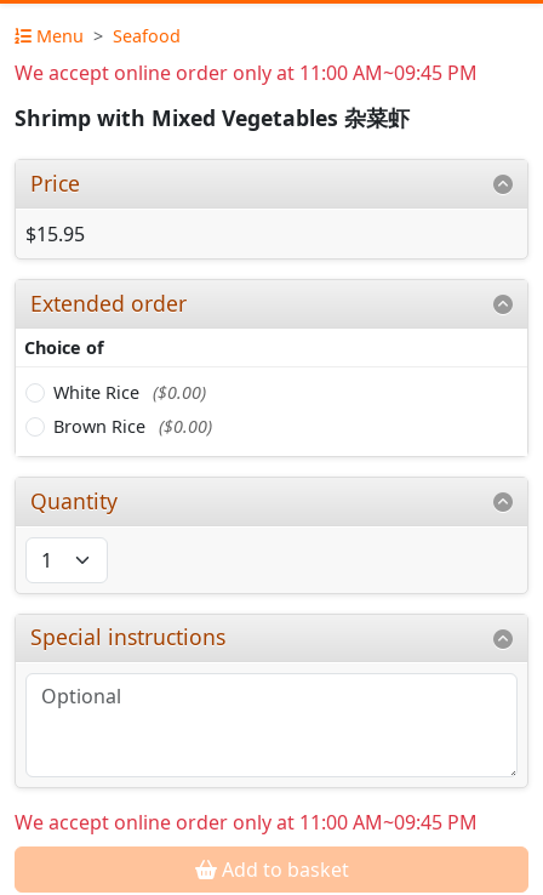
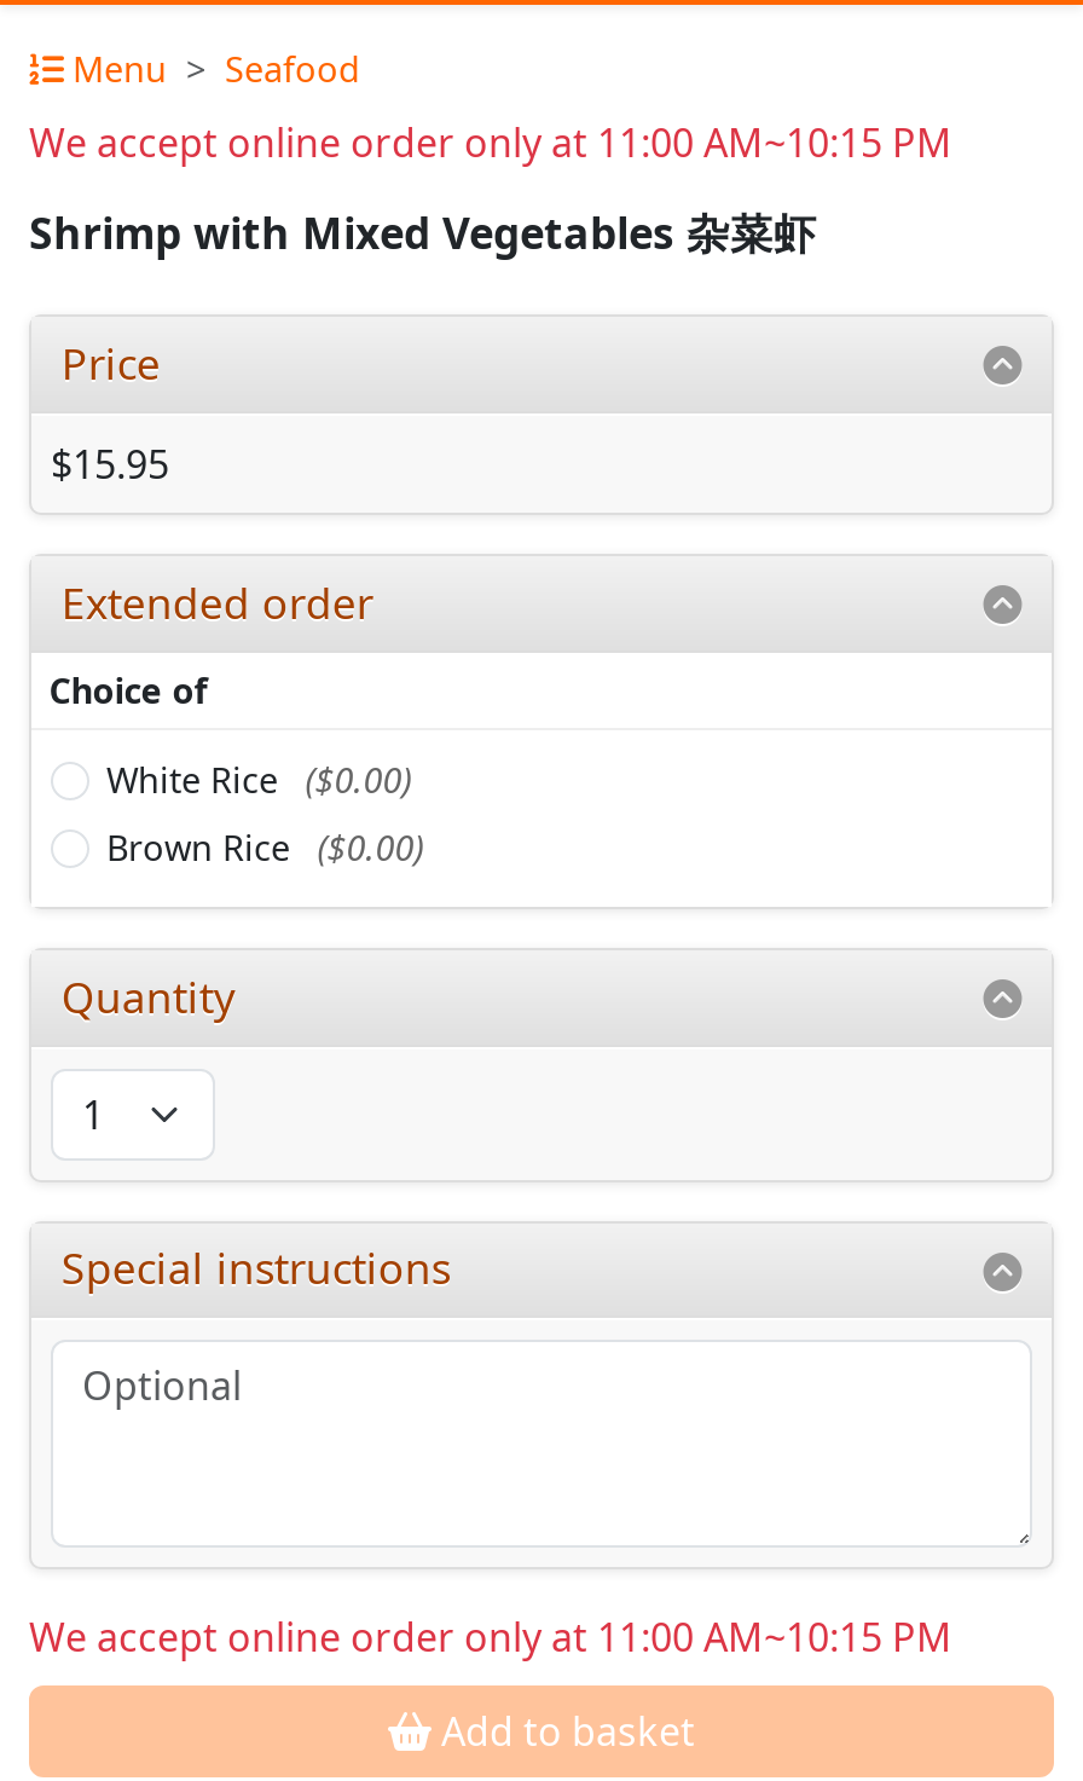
[15,59,478,86] We accept online order only at 11:00 AM~09:45 PM -> [29,116,952,169] We accept online order only at 11:00 AM~10:15 PM
[15,809,478,836] We accept online order only at 11:00 AM~09:45 PM -> [29,1611,952,1664] We accept online order only at 11:00 AM~10:15 PM

